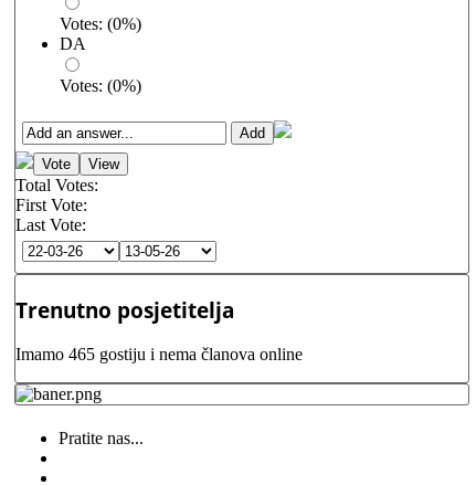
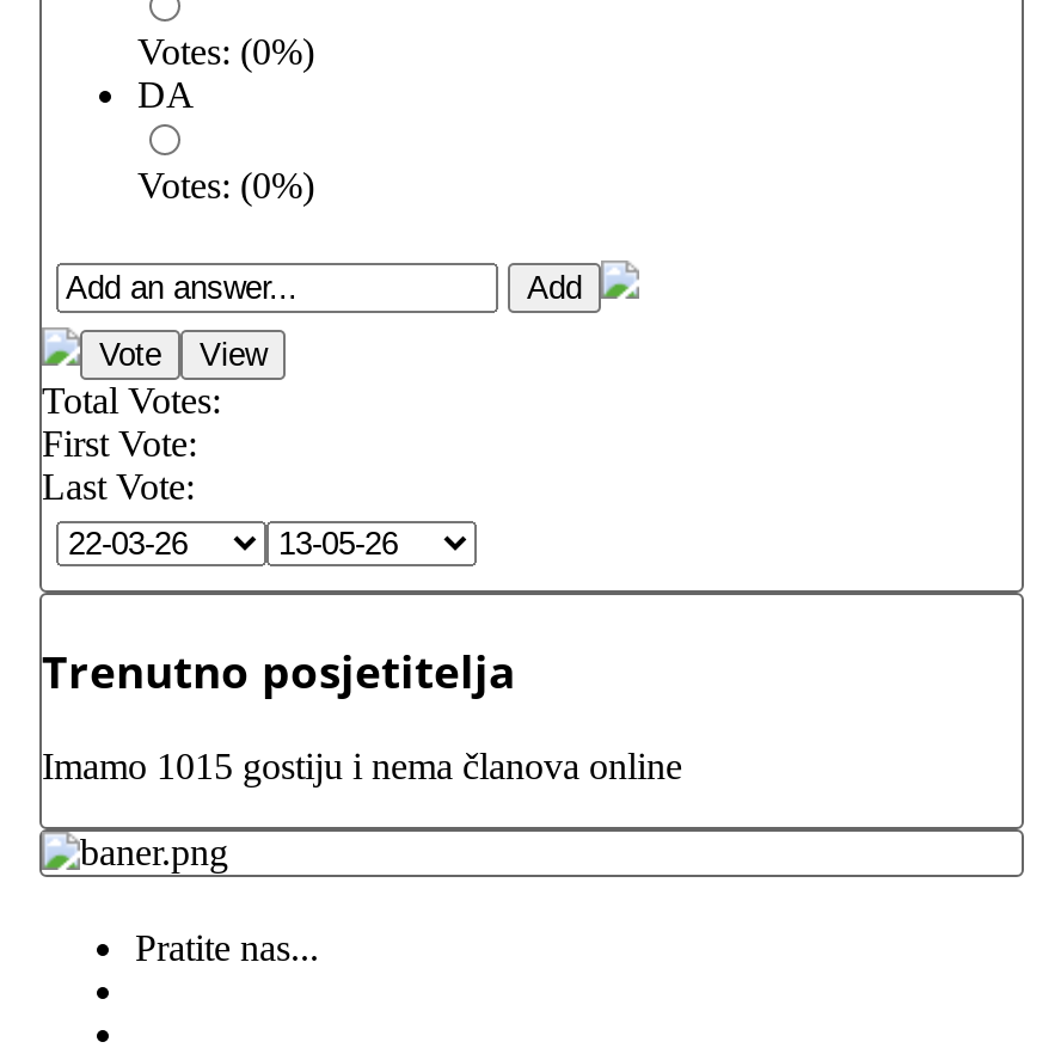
[15,344,303,363] Imamo 465 gostiju i nema članova online -> [42,744,682,785] Imamo 1015 gostiju i nema članova online

